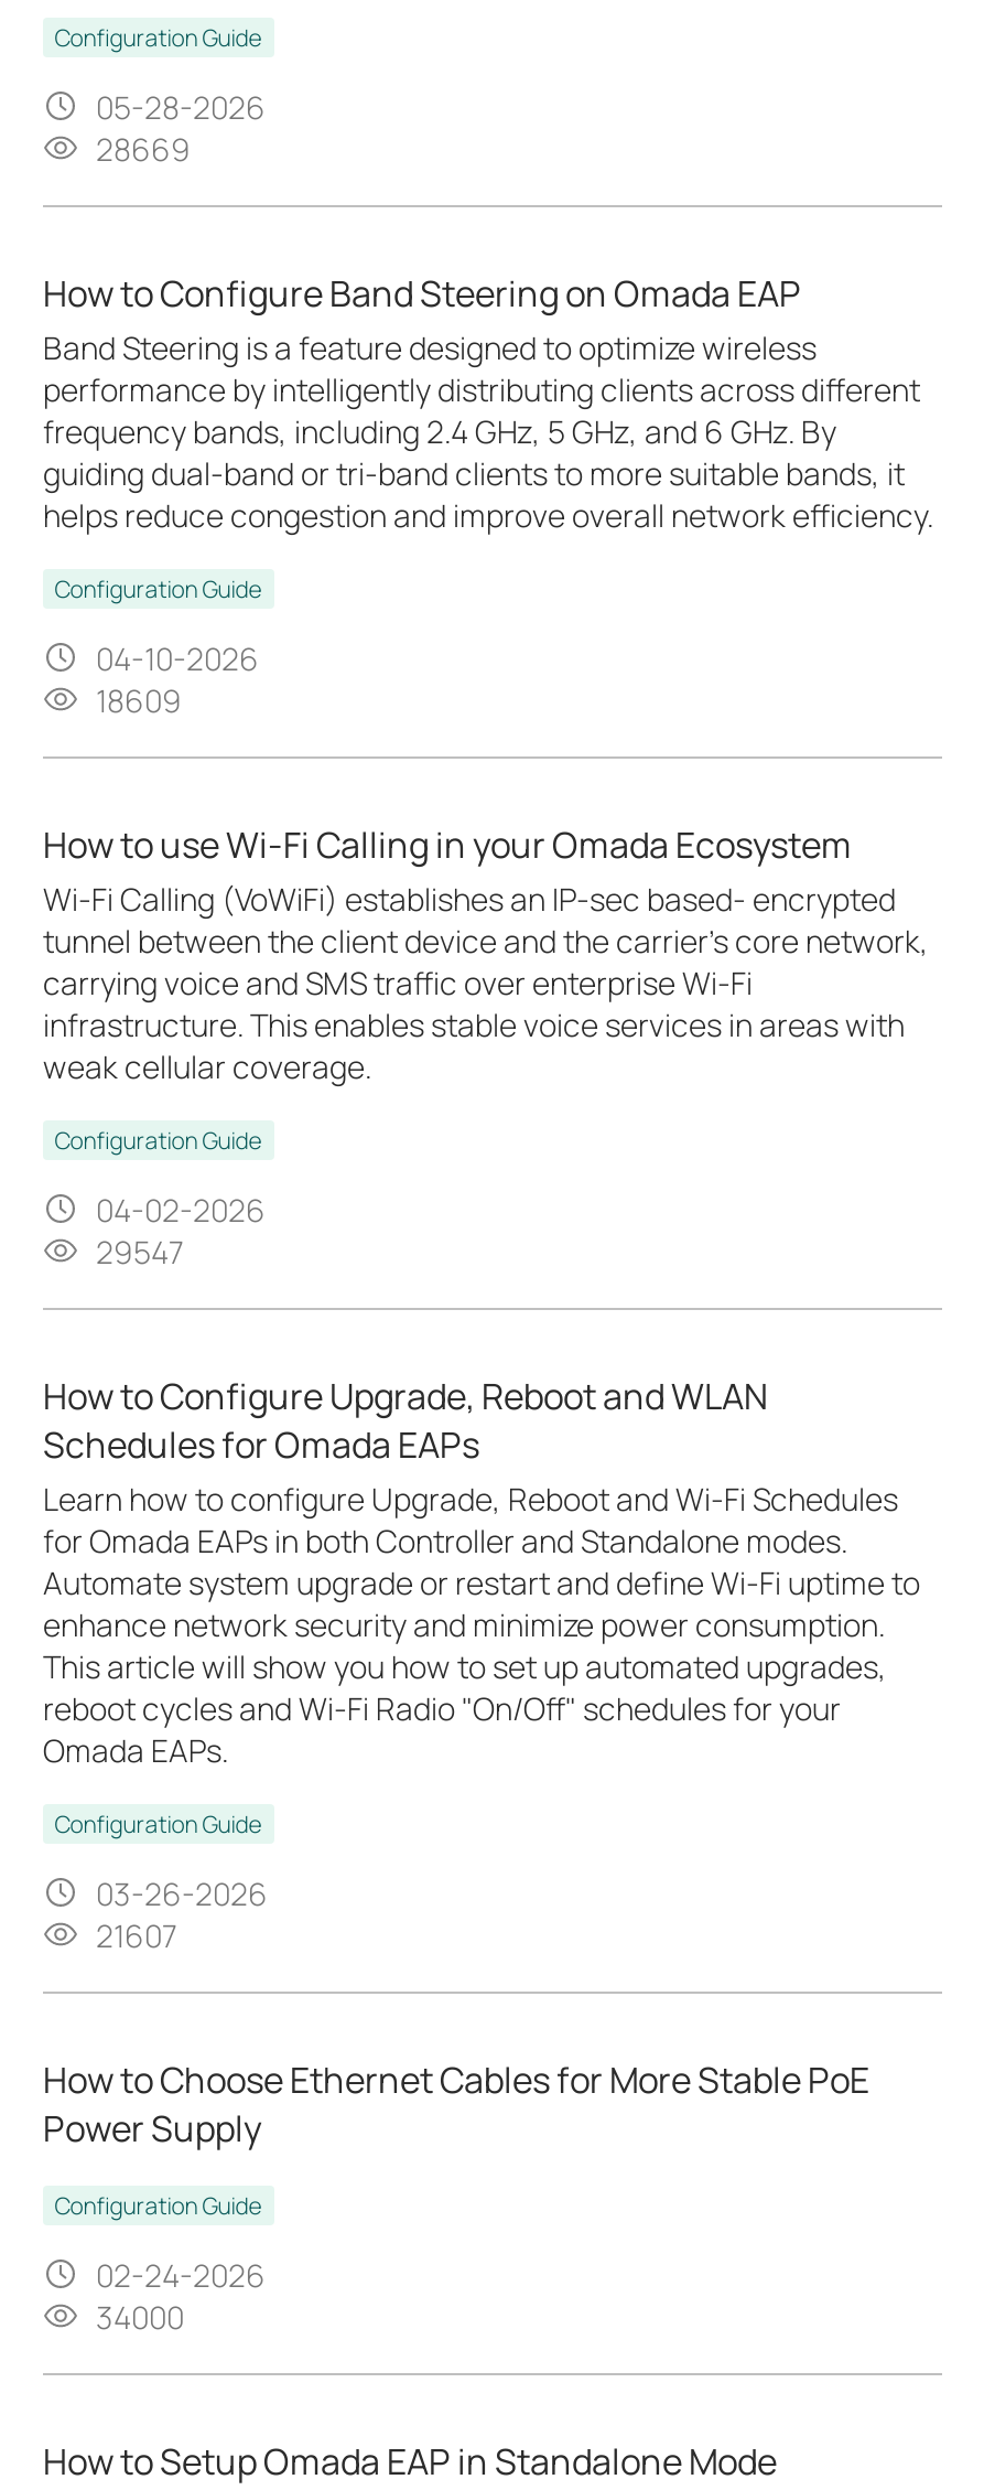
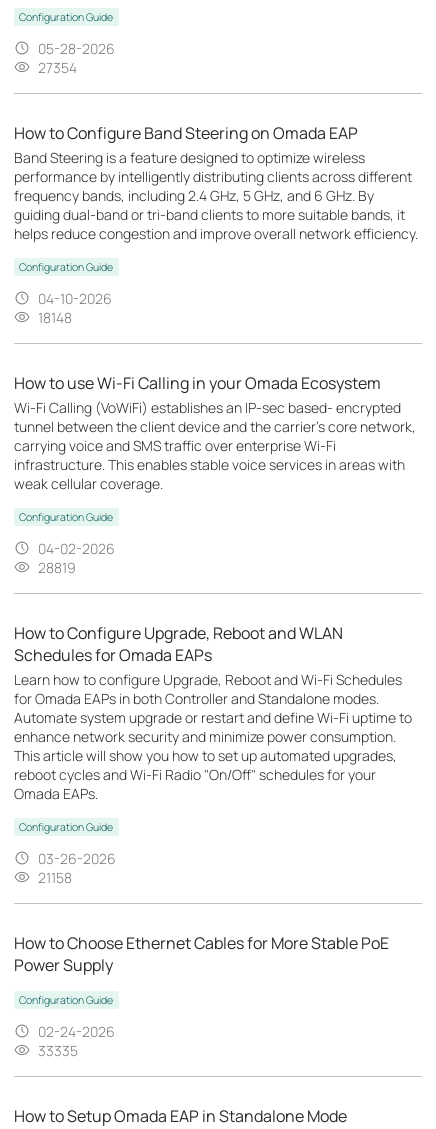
[96,127,191,169] 28669 -> [38,58,77,77] 27354
[96,679,182,721] 18609 -> [38,308,72,327] 18148
[96,1230,184,1272] 29547 -> [38,558,76,577] 28819
[96,1914,177,1956] 21607 -> [38,868,72,887] 21158
[96,2295,184,2337] 34000 -> [38,1041,78,1060] 33335

